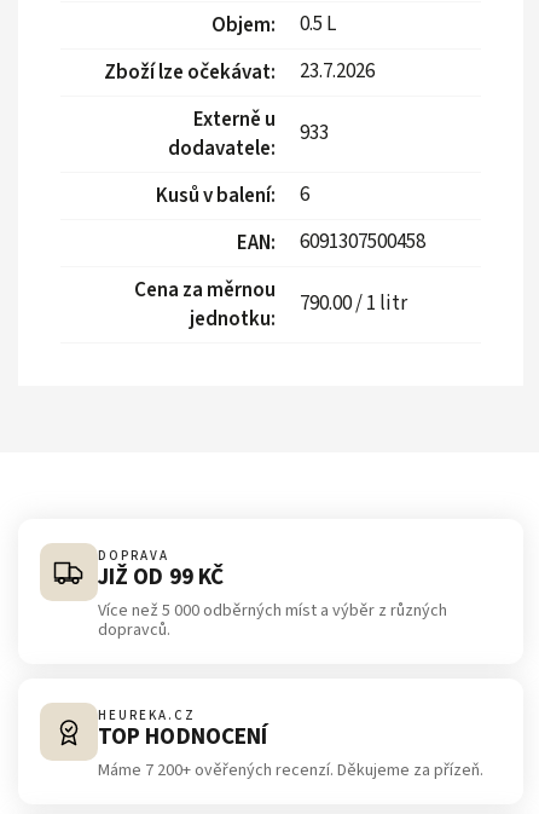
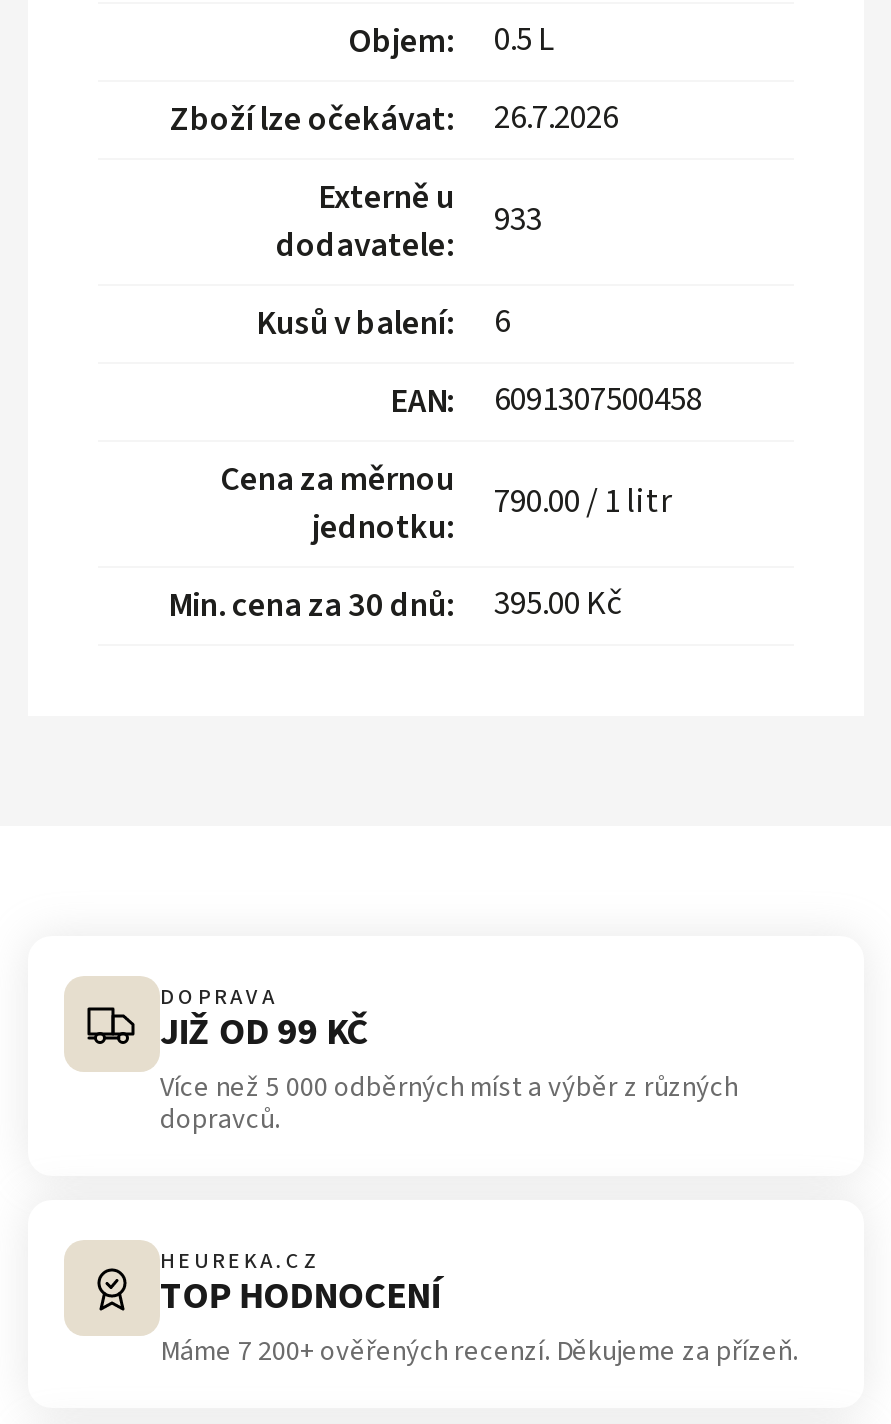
[104,56,375,87] Zboží lze očekávat: 23.7.2026 -> [170,93,618,143] Zboží lze očekávat: 26.7.2026
none -> [168,579,622,629] Min. cena za 30 dnů: | 395.00 Kč

